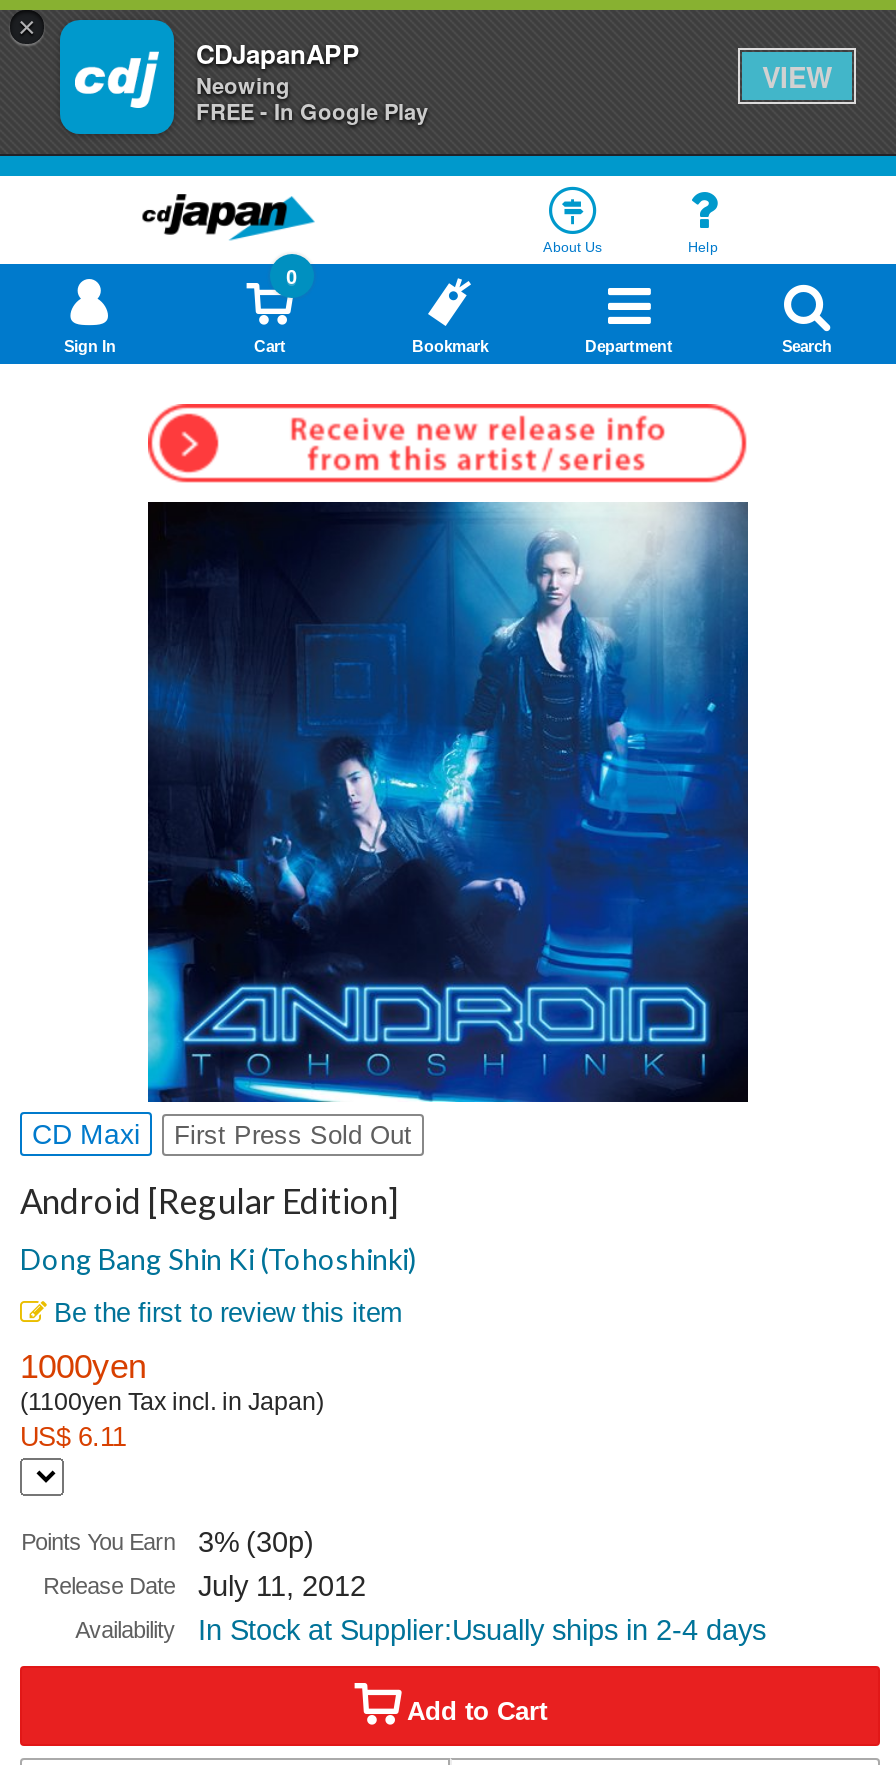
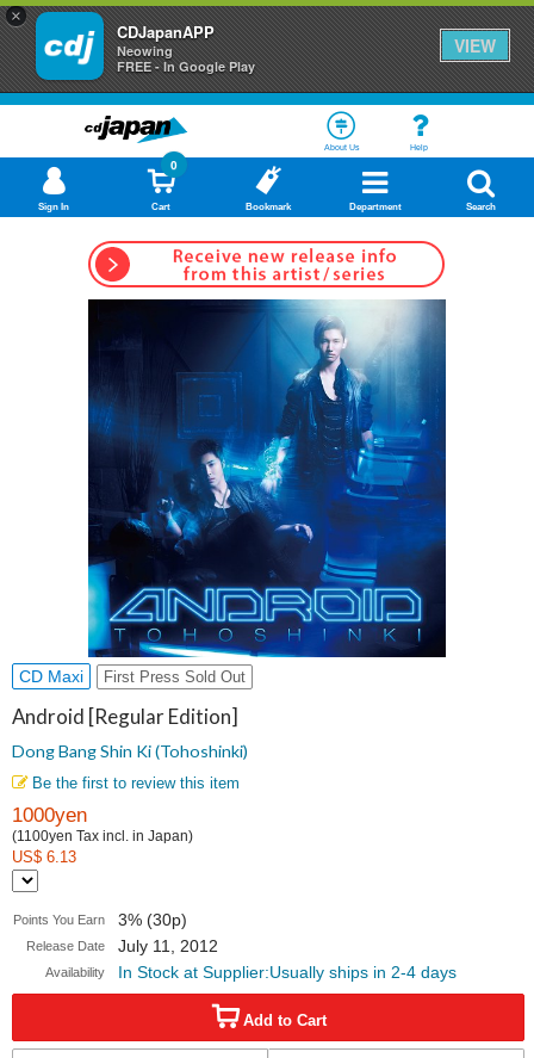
[20,1421,126,1451] US$ 6.11 -> [12,847,76,865] US$ 6.13

